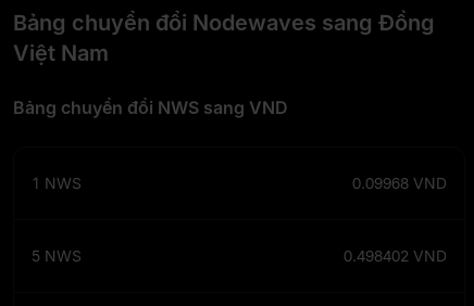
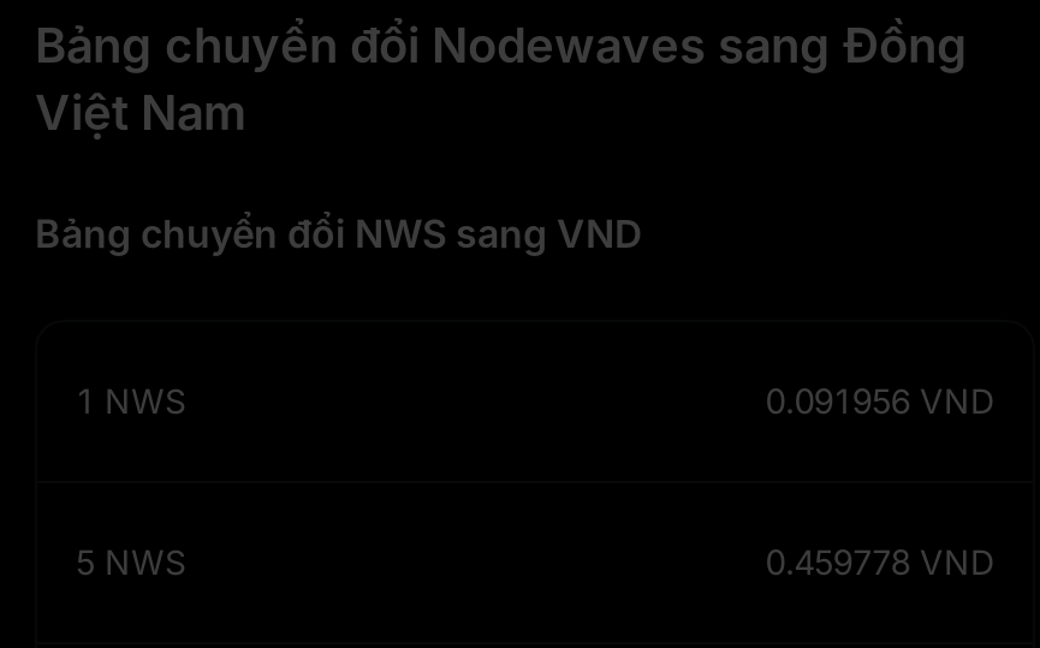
[352,174,447,192] 0.09968 VND -> [766,380,994,421] 0.091956 VND
[344,246,447,265] 0.498402 VND -> [766,541,994,582] 0.459778 VND

